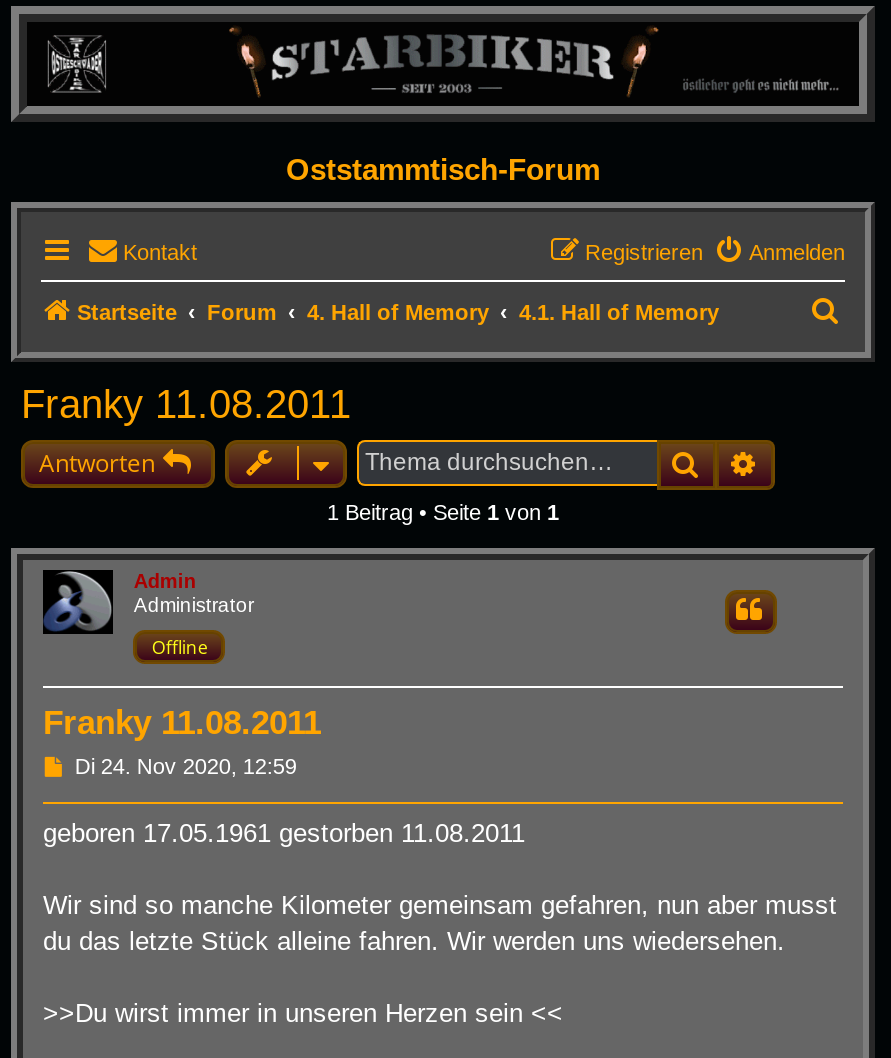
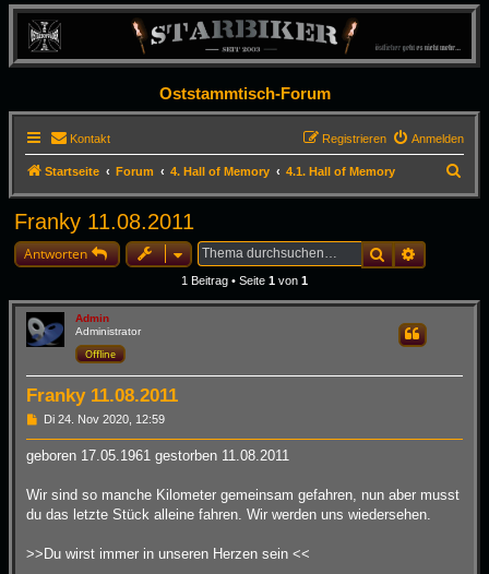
[43,570,111,634] [image] -> [26,312,64,347] [image]

